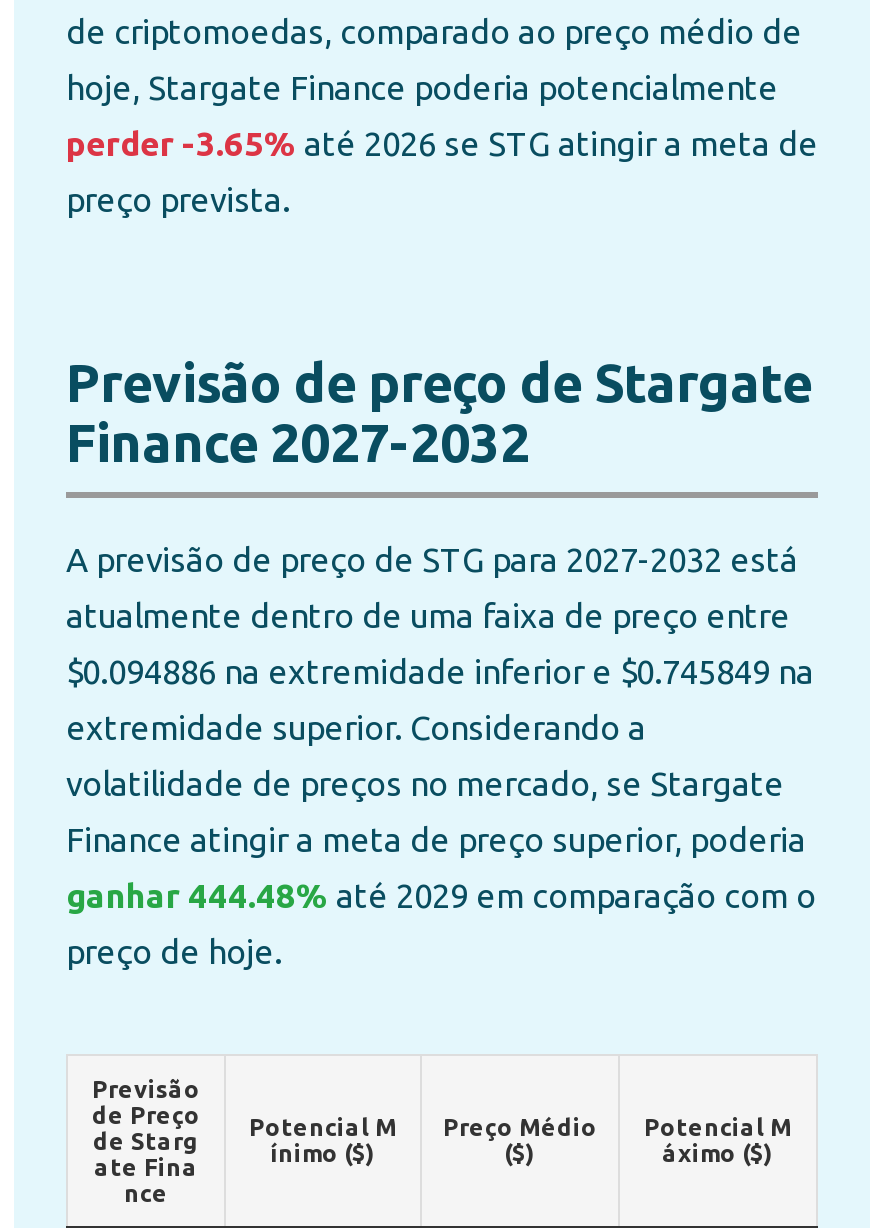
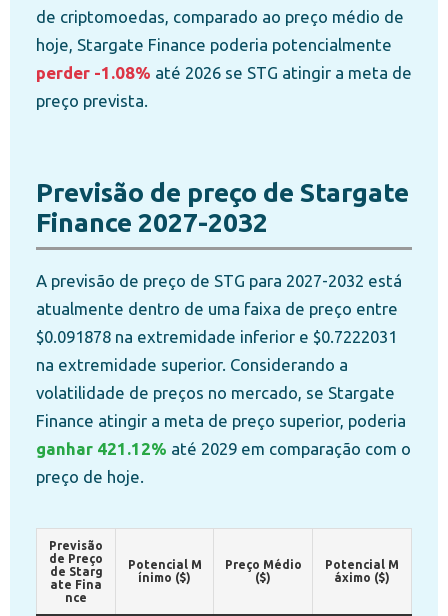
[66,124,818,162] perder -3.65% até 2026 se STG atingir a meta de -> [36,63,412,82] perder -1.08% até 2026 se STG atingir a meta de
[66,652,814,690] $0.094886 na extremidade inferior e $0.745849 na -> [36,327,397,346] $0.091878 na extremidade inferior e $0.7222031
[66,708,646,746] extremidade superior. Considerando a -> [36,355,348,374] na extremidade superior. Considerando a
[66,876,816,914] ganhar 444.48% até 2029 em comparação com o -> [36,439,411,458] ganhar 421.12% até 2029 em comparação com o

